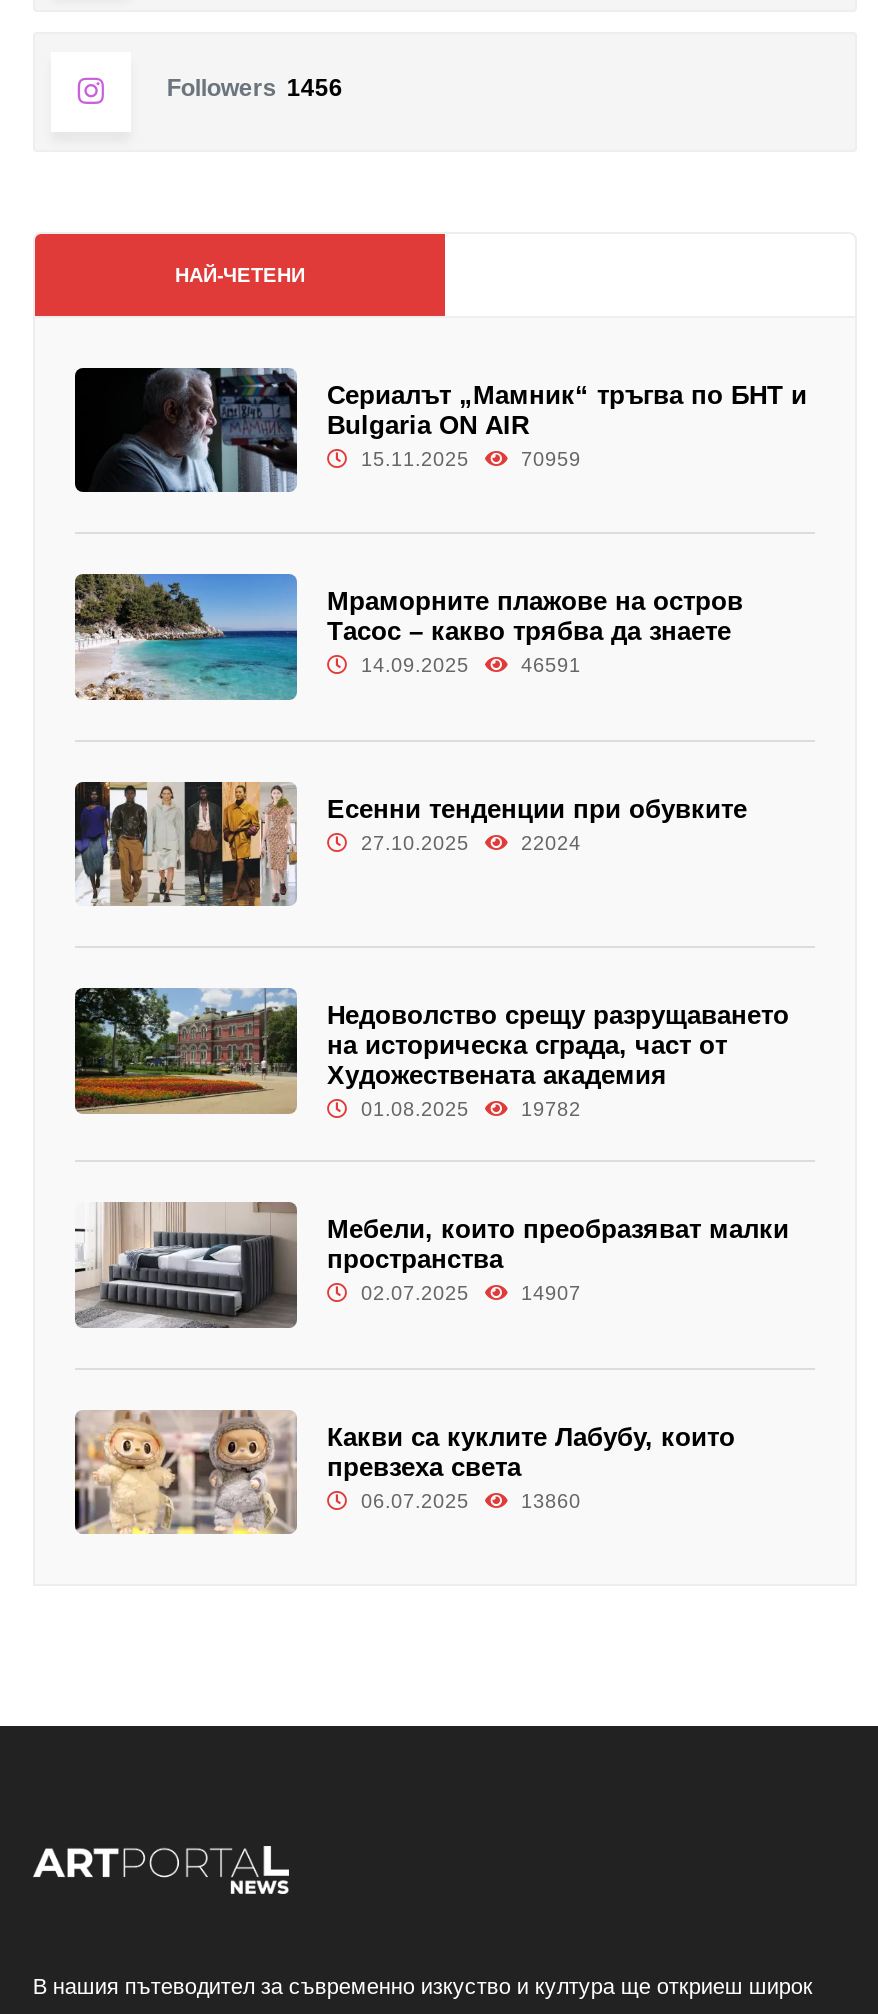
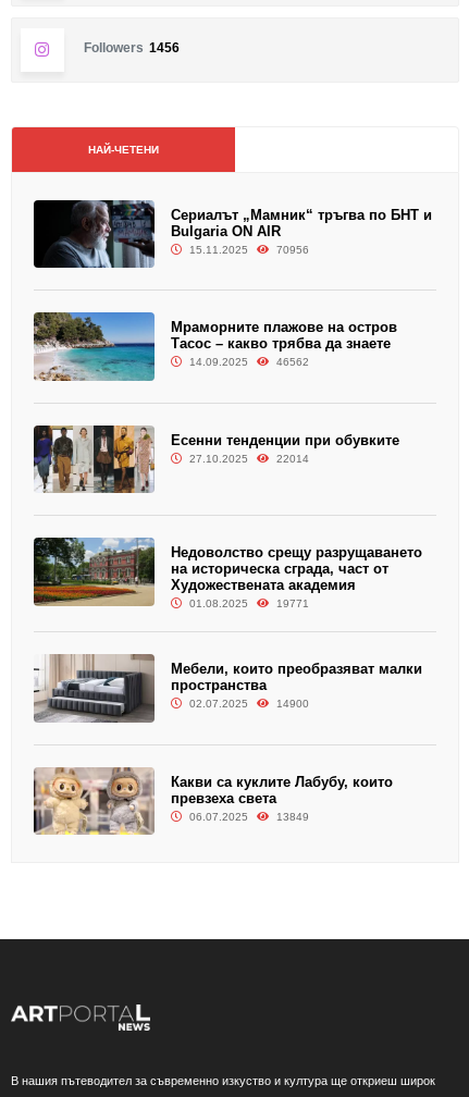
[515,448,581,470] 70959 -> [273,244,309,256] 70956
[515,655,581,677] 46591 -> [273,356,309,368] 46562
[515,832,581,854] 22024 -> [273,453,309,465] 22014
[515,1099,581,1121] 19782 -> [273,598,309,610] 19771
[515,1283,581,1305] 14907 -> [273,698,309,710] 14900
[515,1490,581,1512] 13860 -> [273,811,309,823] 13849

